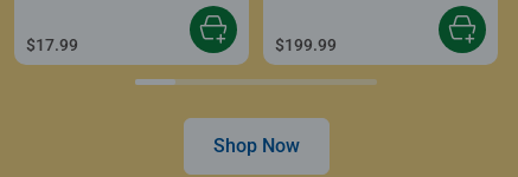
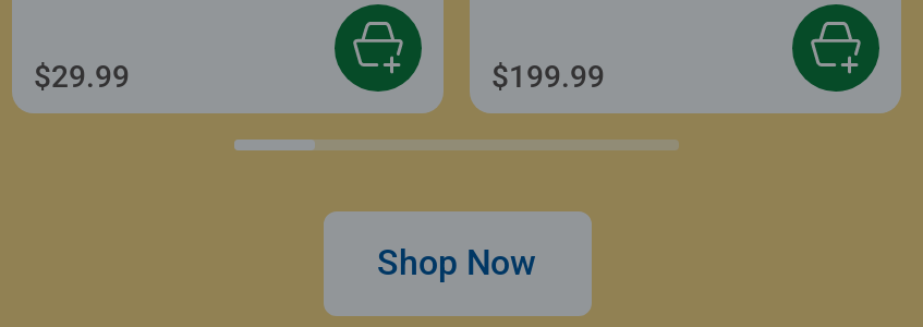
[26,36,78,55] $17.99 -> [34,60,130,94] $29.99

